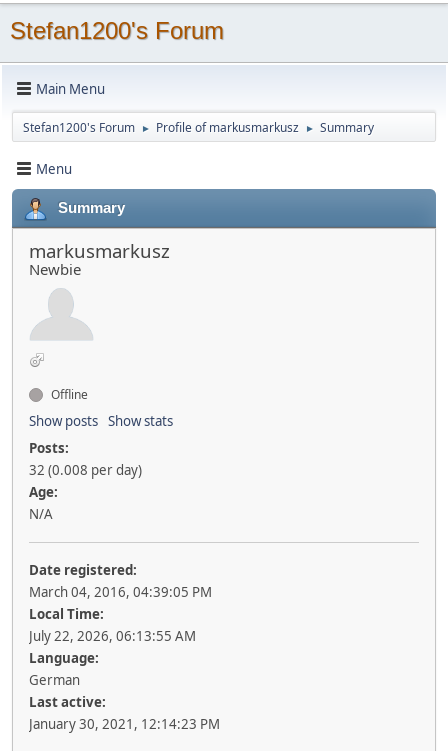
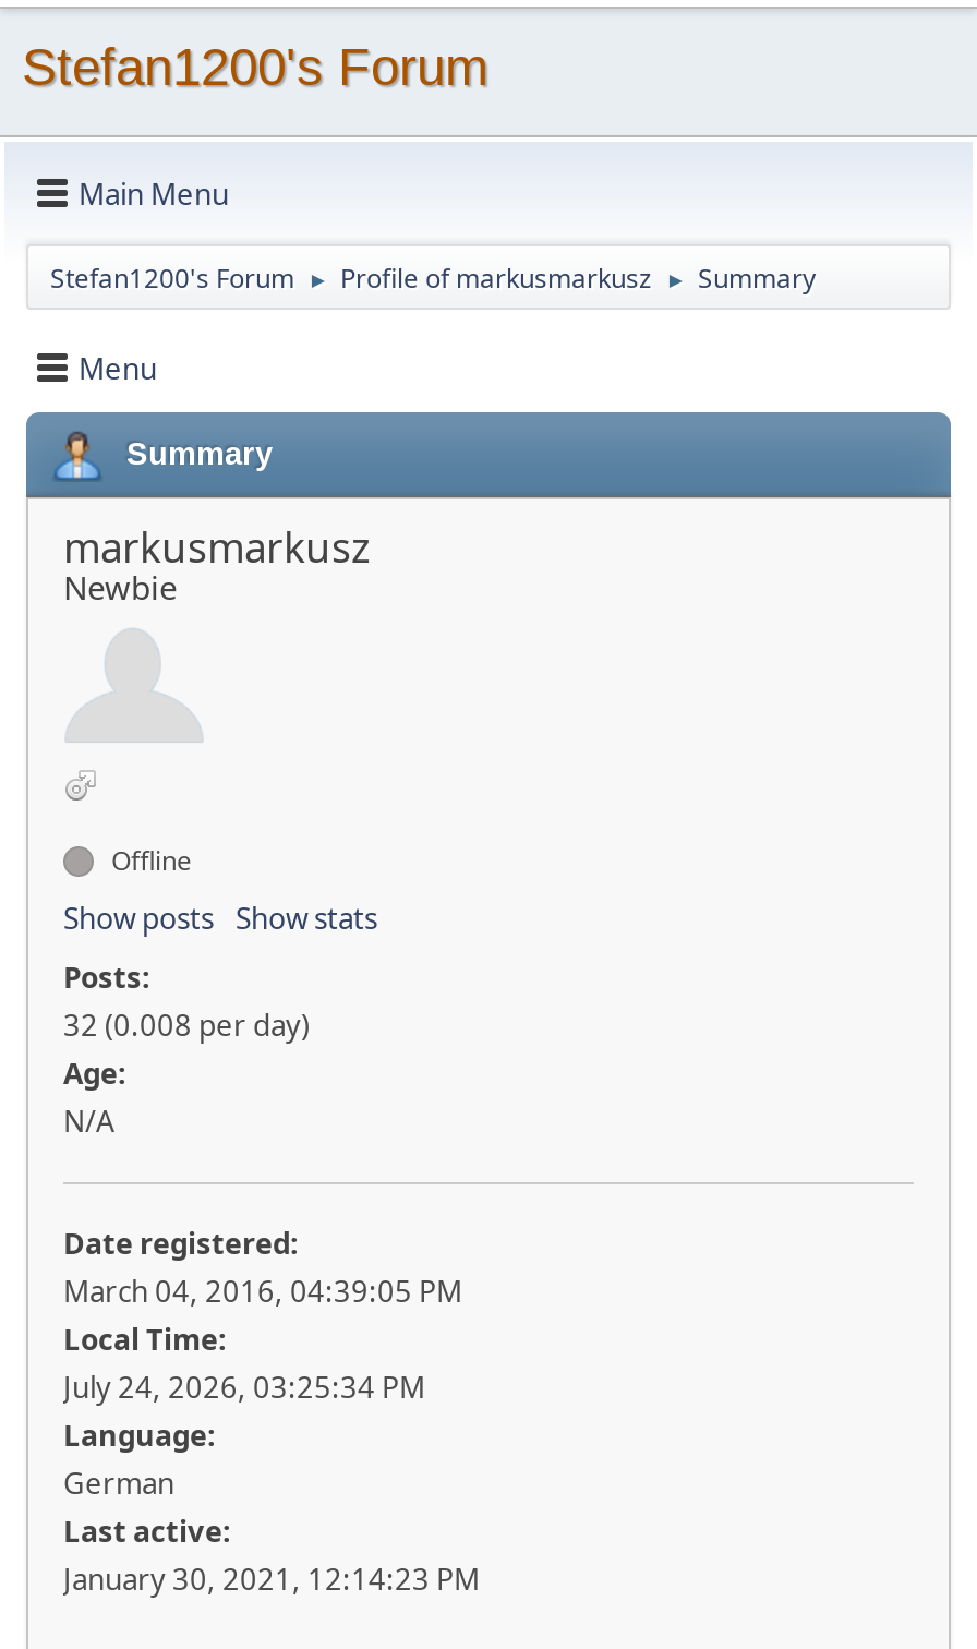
[29,627,196,645] July 22, 2026, 06:13:55 AM -> [63,1368,425,1407] July 24, 2026, 03:25:34 PM

